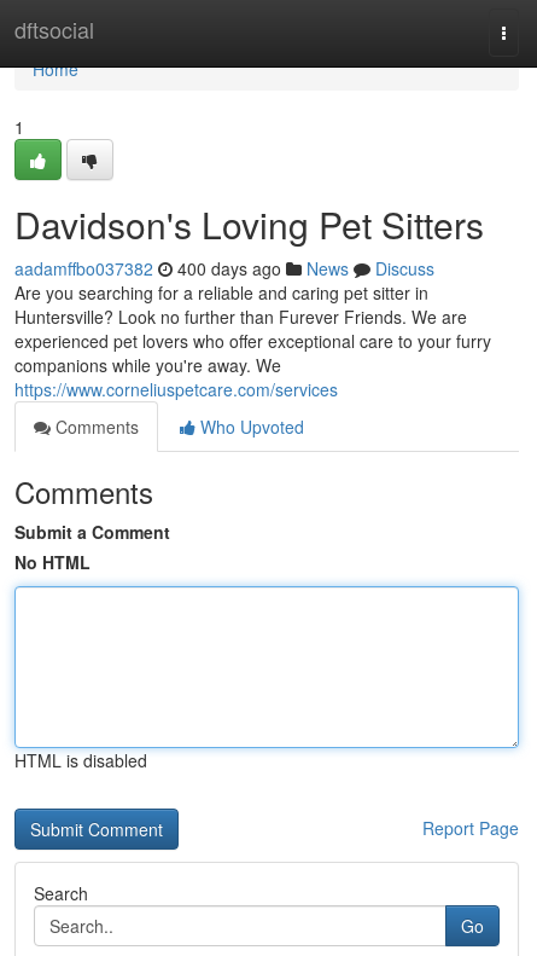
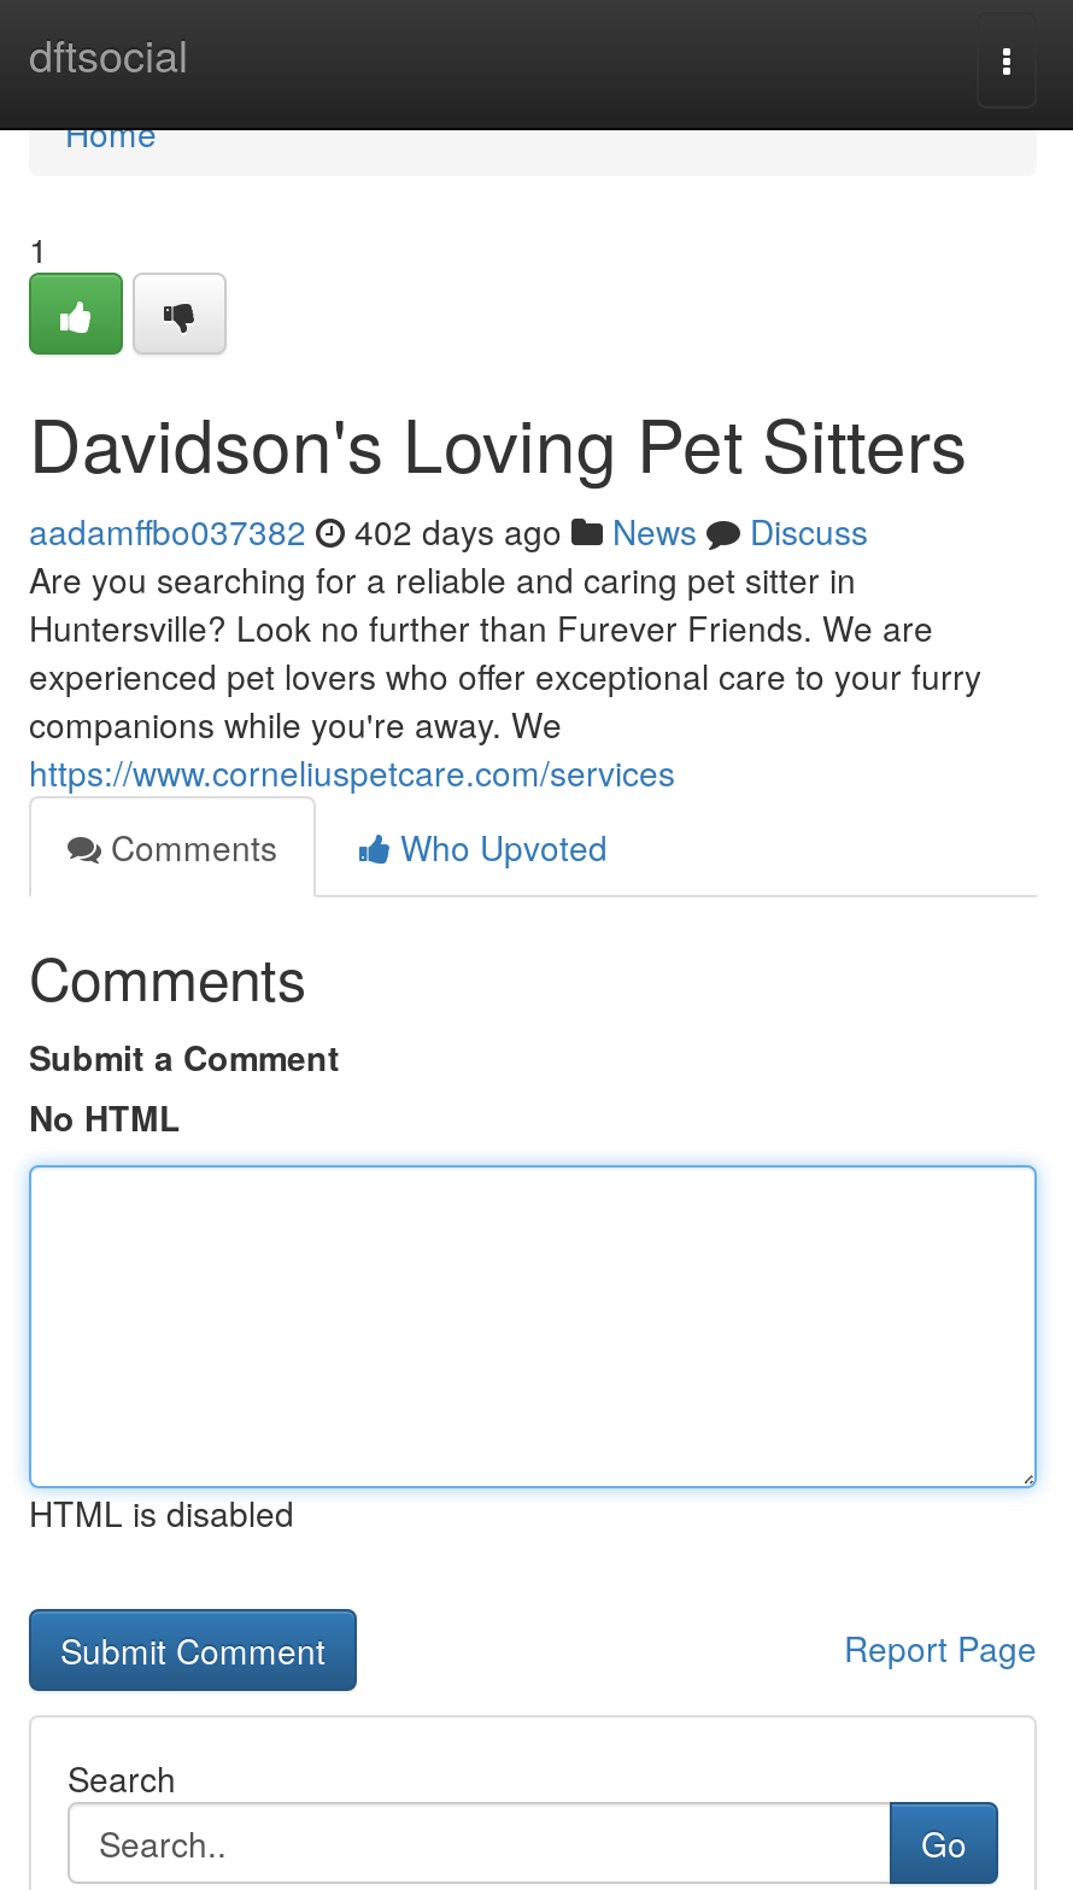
[14,256,434,280] aadamffbo037382 400 days ago News Discuss -> [29,507,868,555] aadamffbo037382 402 days ago News Discuss

